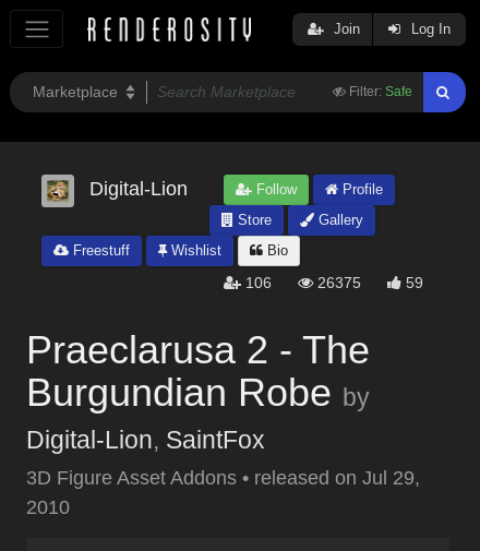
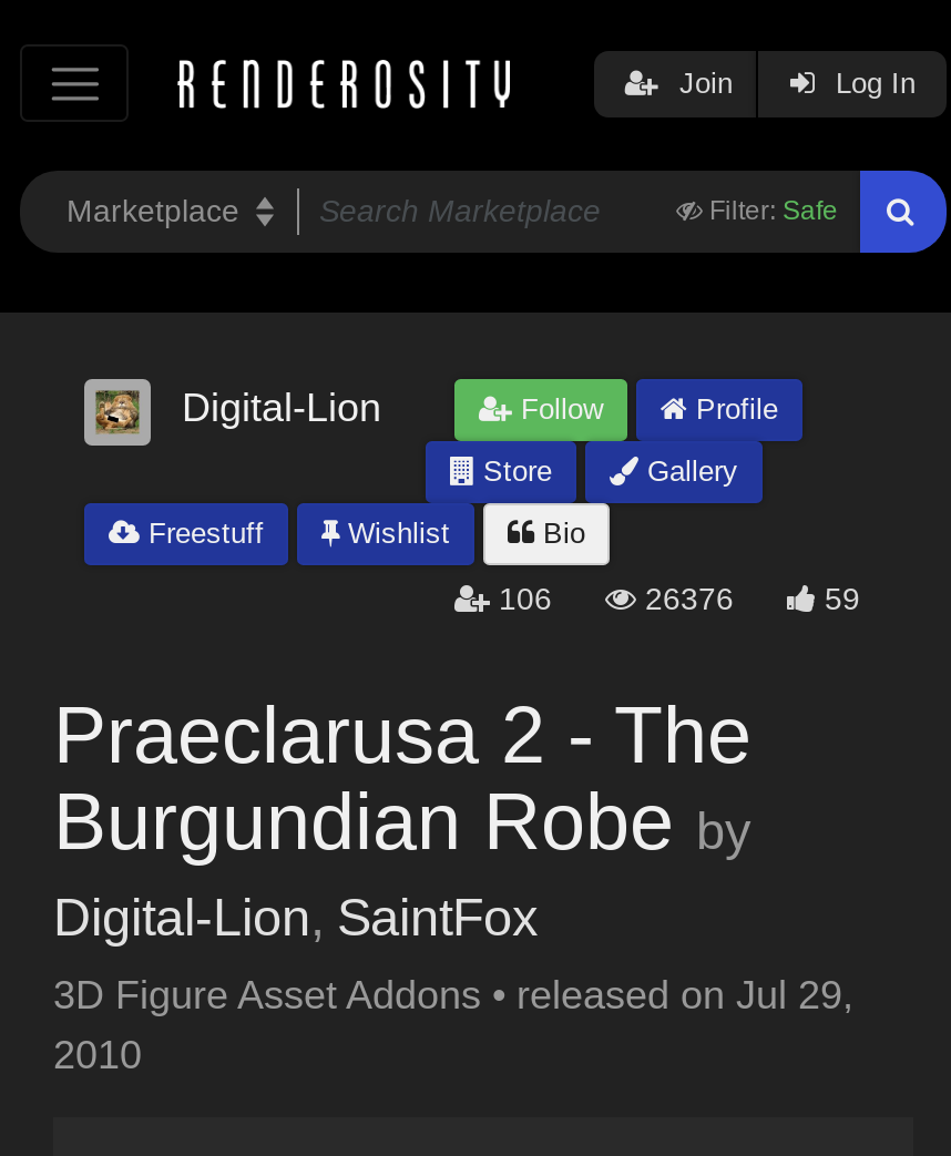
[313,274,361,292] 26375 -> [636,581,734,617] 26376

